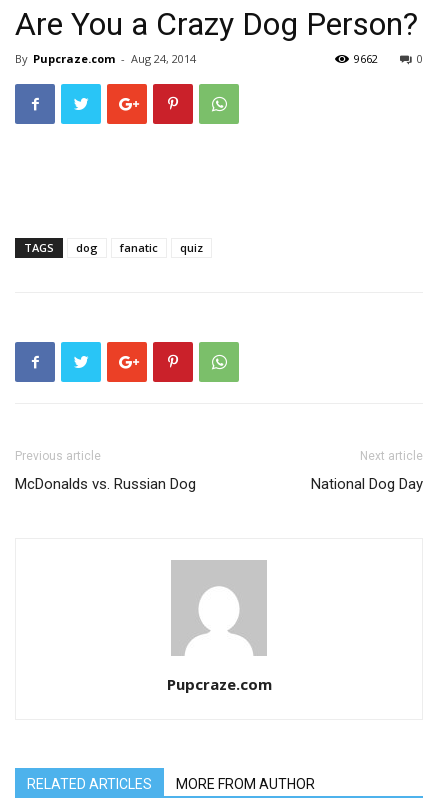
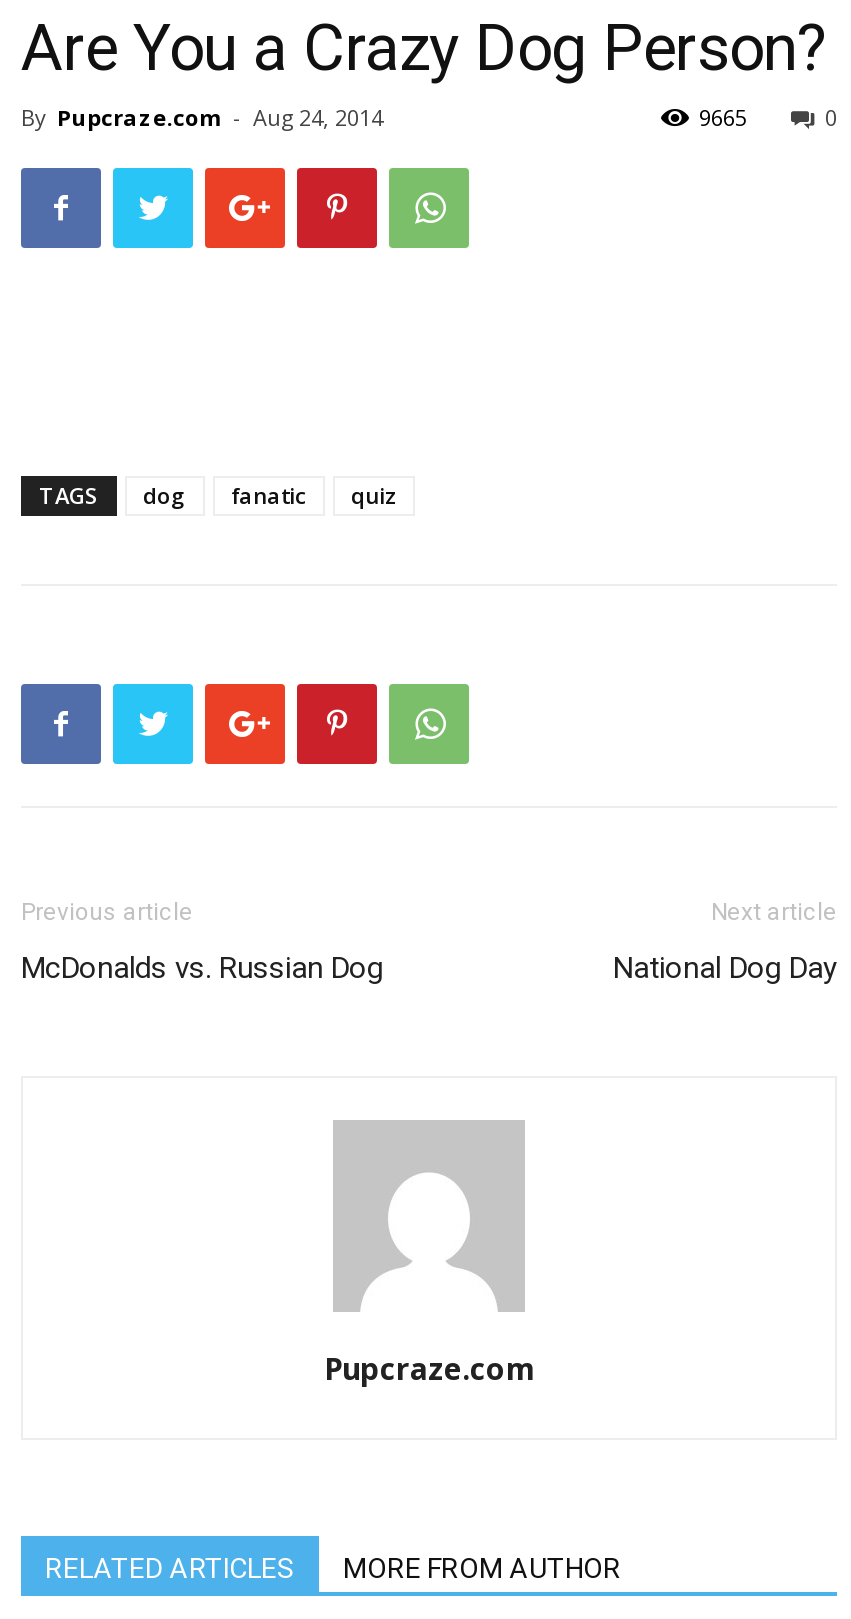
[354,51,378,66] 9662 -> [699,102,747,132] 9665

